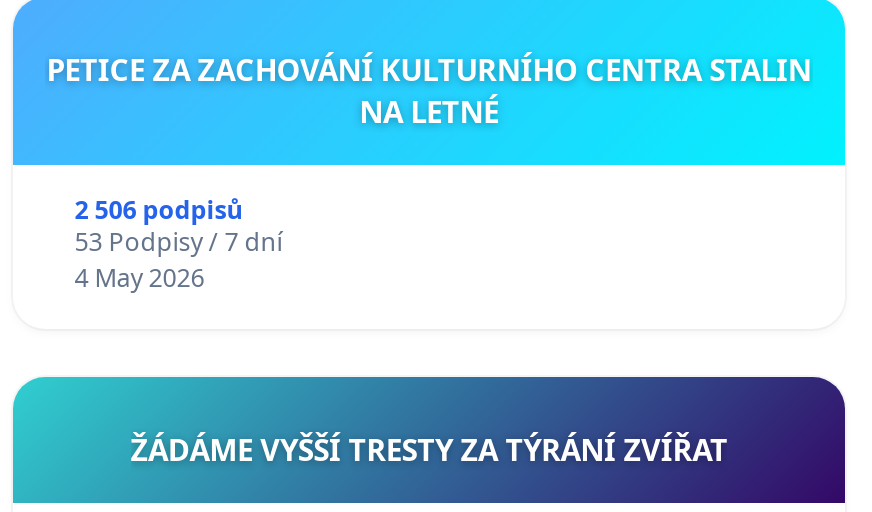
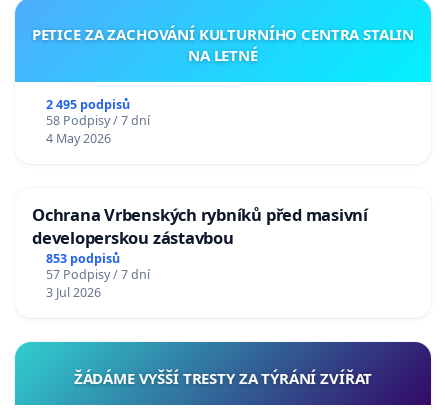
[75,193,243,227] 2 506 podpisů -> [46,96,130,113] 2 495 podpisů
[75,225,283,259] 53 Podpisy / 7 dní -> [46,112,150,129] 58 Podpisy / 7 dní
none -> [32,203,368,301] Ochrana Vrbenských rybníků před masivní | developerskou zástavbou | 853 podpisů | 57 Podpisy / 7 dní | 3 Jul 2026

